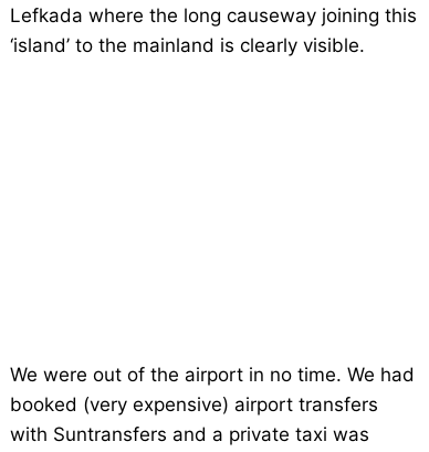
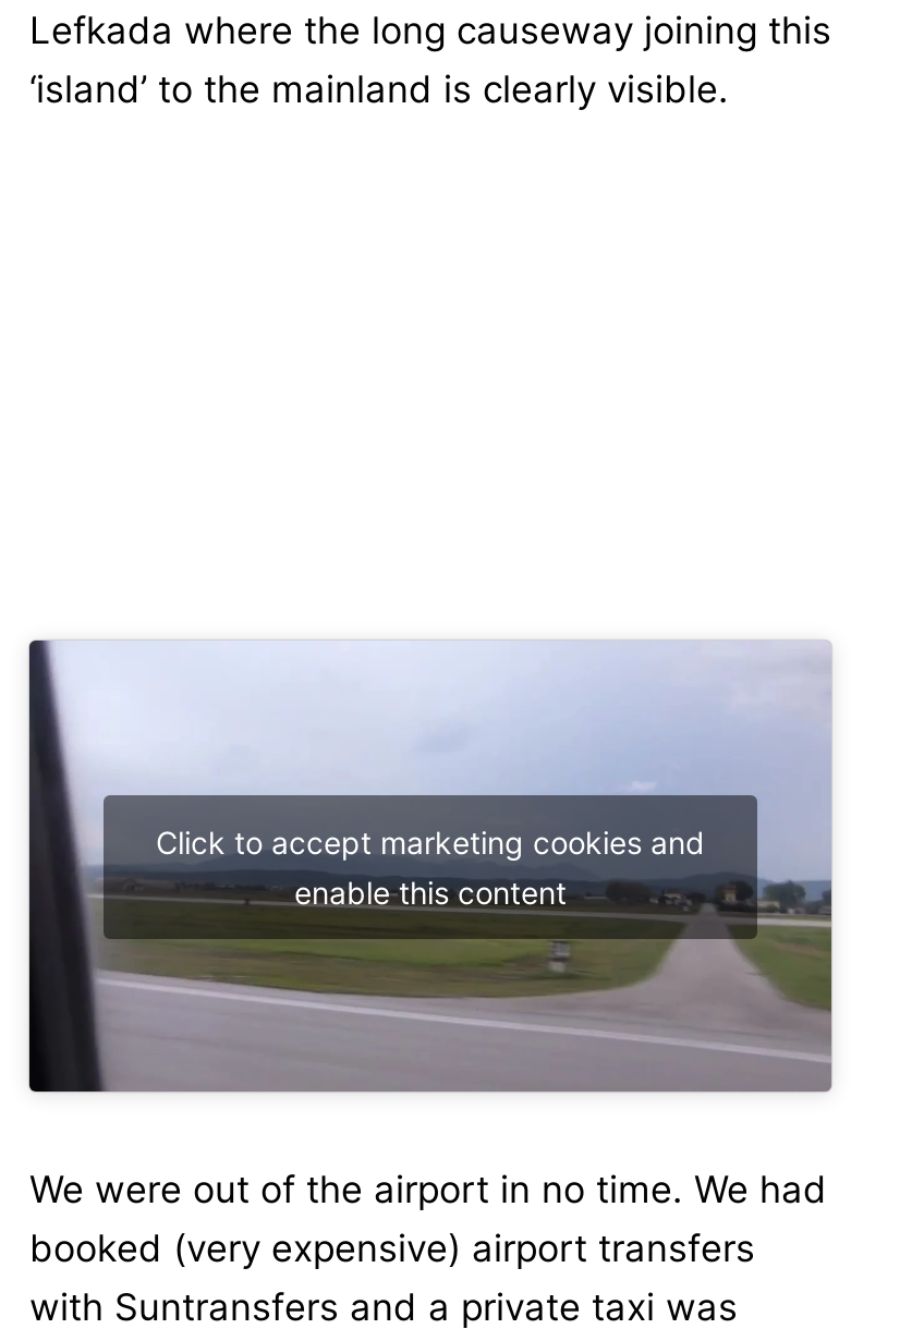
none -> [25,638,836,1096] [image] | Click to accept marketing cookies and | enable this content

